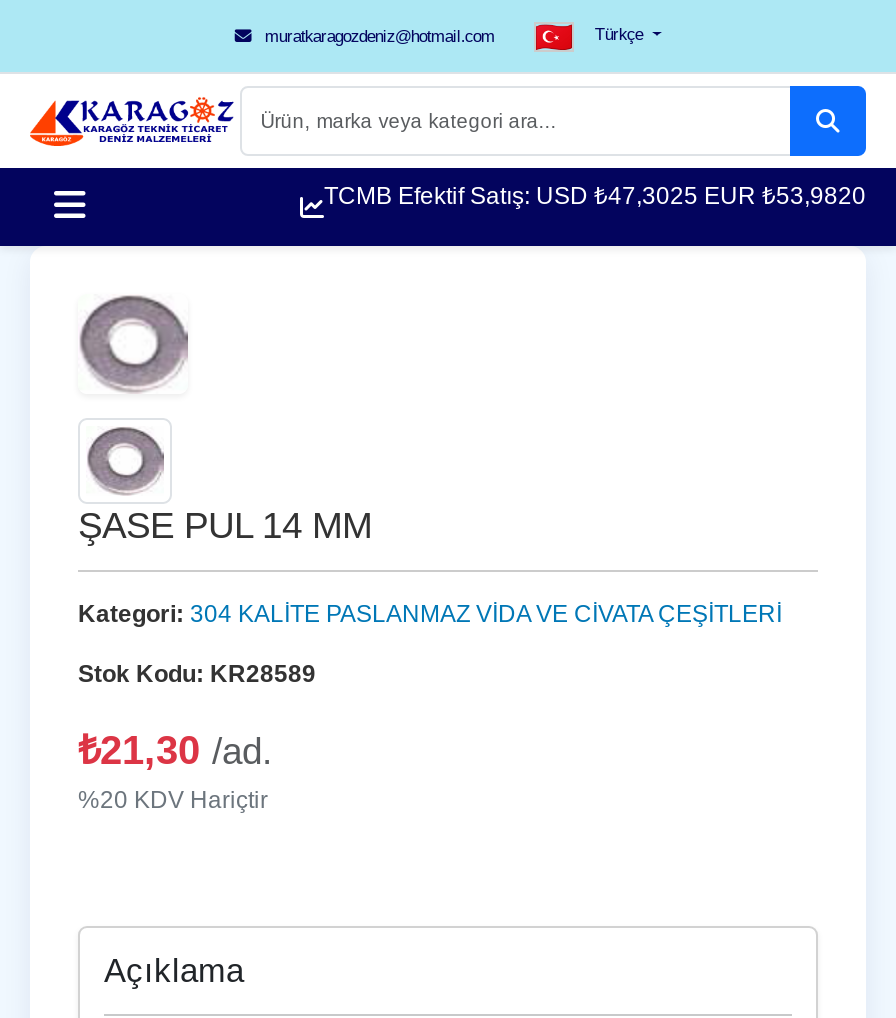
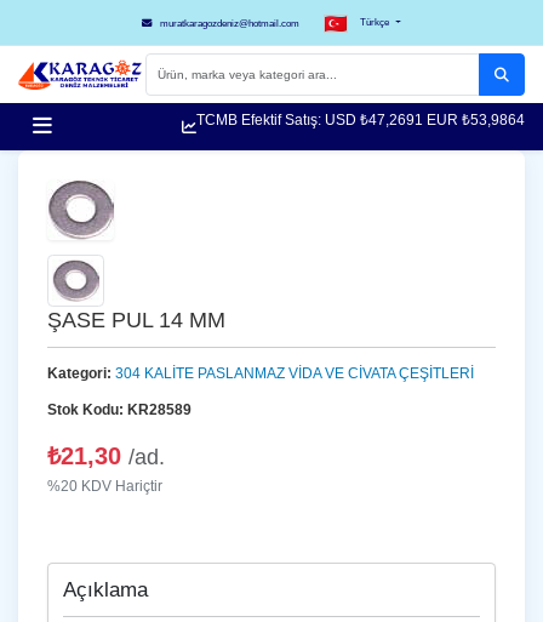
[324,181,866,209] TCMB Efektif Satış: USD ₺47,3025 EUR ₺53,9820 -> [196,111,525,128] TCMB Efektif Satış: USD ₺47,2691 EUR ₺53,9864

